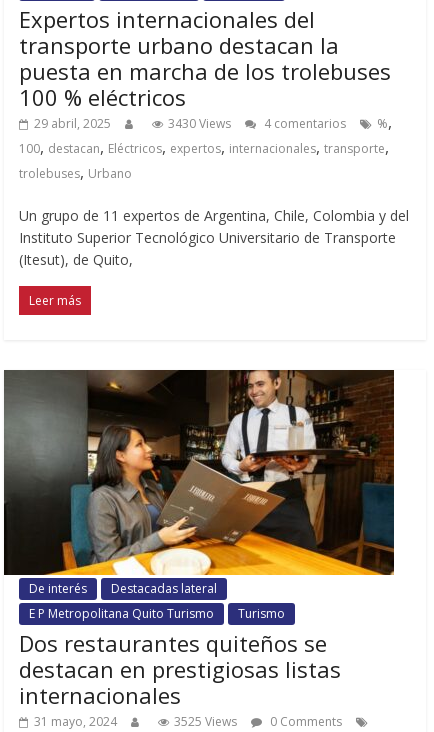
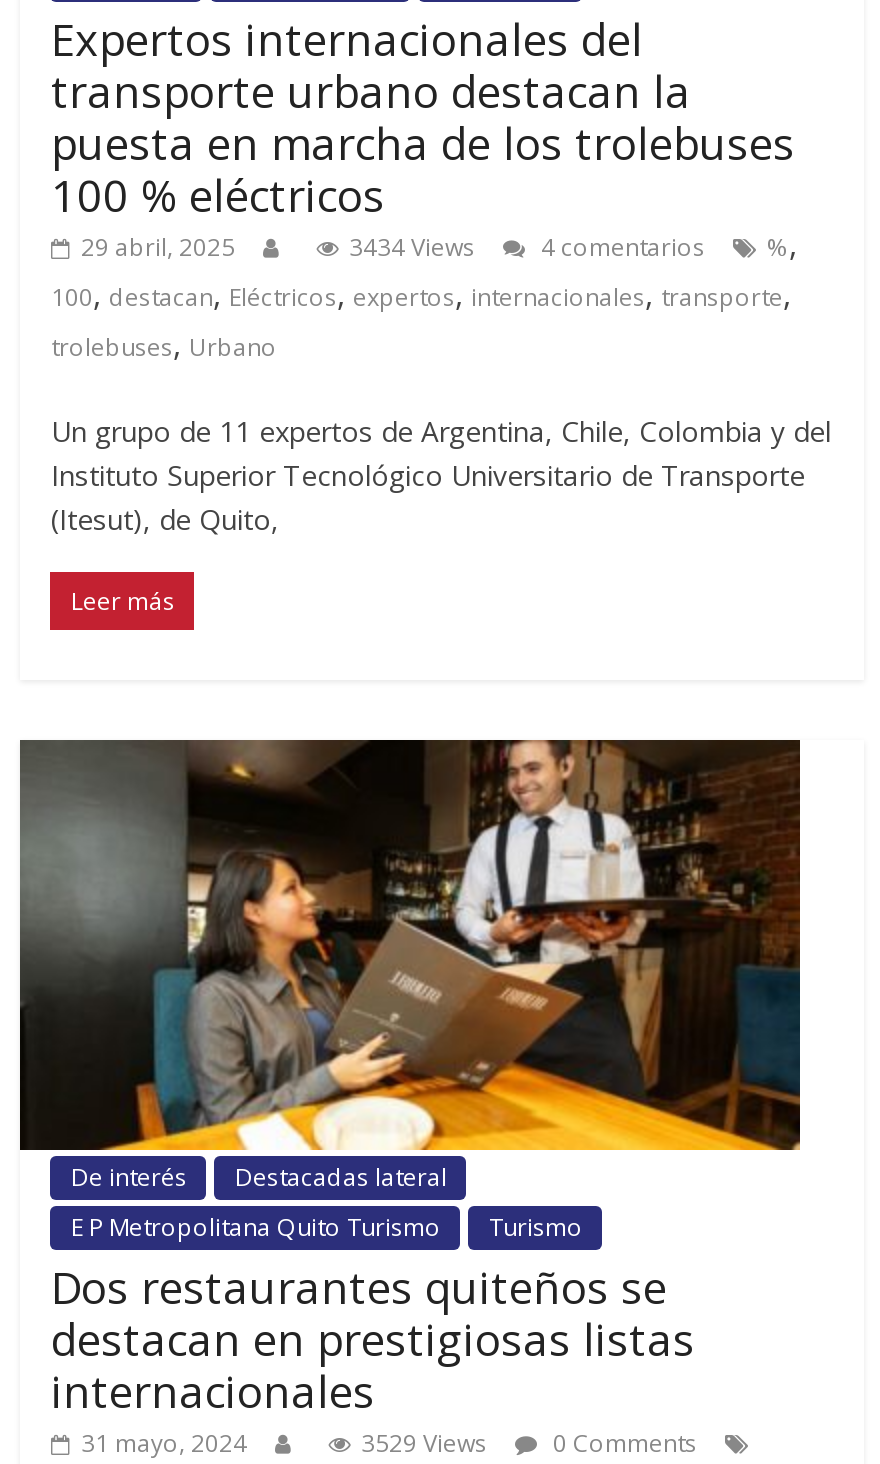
[168,115,231,132] 3430 Views -> [349,230,475,264] 3434 Views
[174,713,342,730] 3525 Views 0 Comments -> [361,1426,697,1460] 3529 Views 0 Comments

